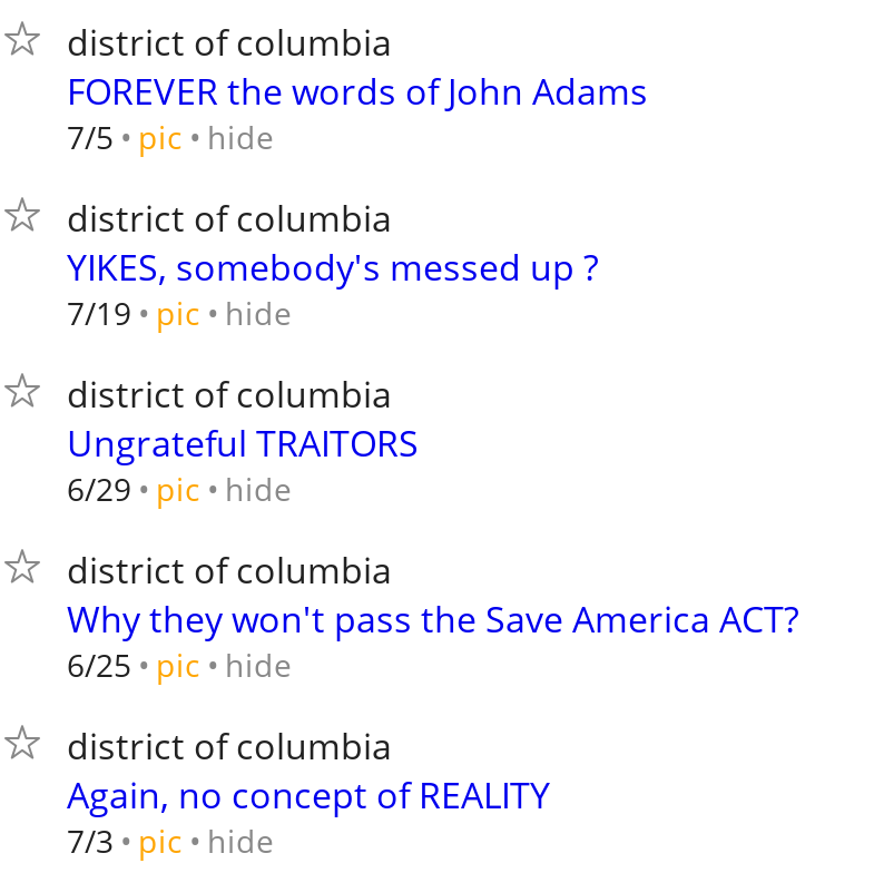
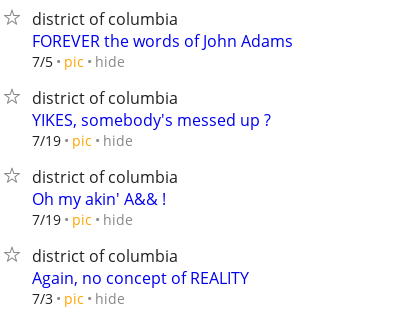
[67,419,799,686] Ungrateful TRAITORS | 6/29 pic hide | district of columbia | Why they won't pass the Save America ACT? | 6/25 pic hide -> [32,188,166,229] Oh my akin' A&& ! | 7/19 pic hide

